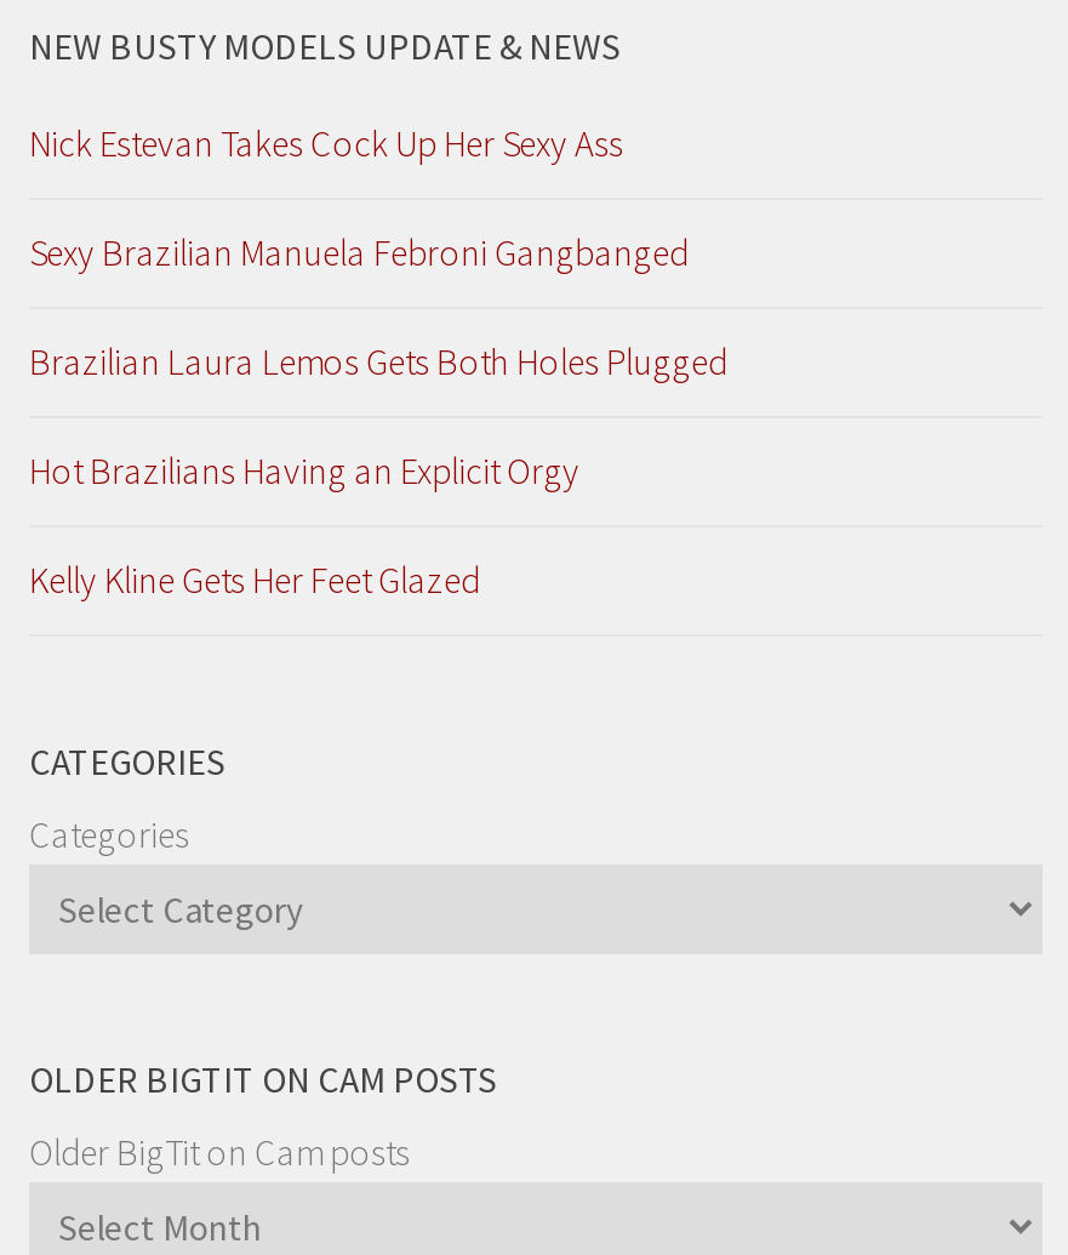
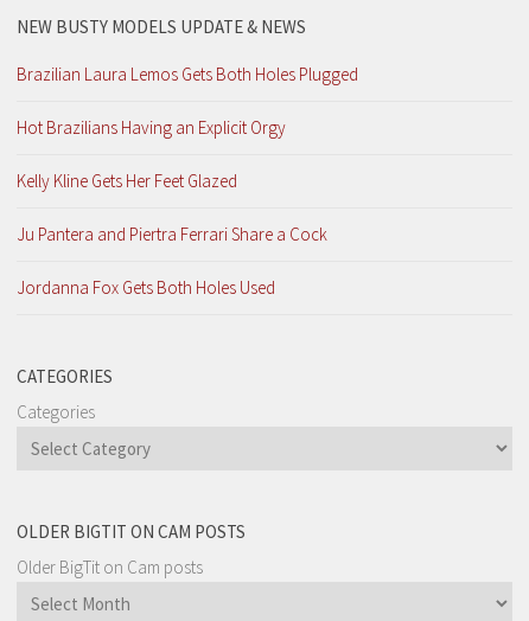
[29,119,689,274] Nick Estevan Takes Cock Up Her Sexy Ass | Sexy Brazilian Manuela Febroni Gangbanged -> none
moved [29,337,727,602] -> [17,63,358,192]: Brazilian Laura Lemos Gets Both Holes Plugged | Hot Brazilians Having an Explicit Orgy | Kelly Kline Gets Her Feet Glazed
none -> [17,223,327,299] Ju Pantera and Piertra Ferrari Share a Cock | Jordanna Fox Gets Both Holes Used

